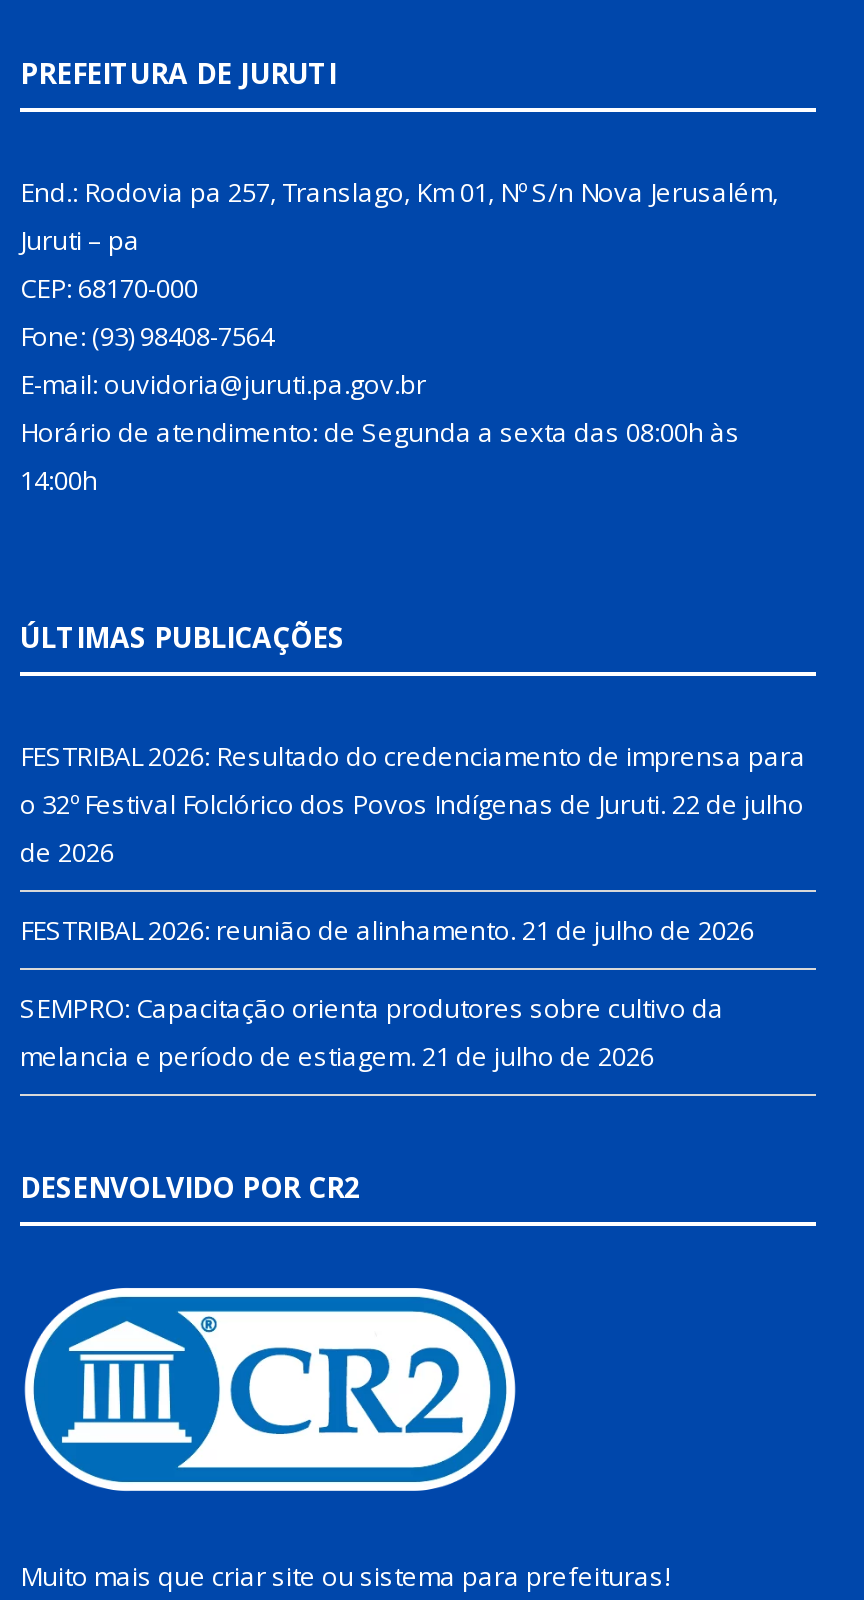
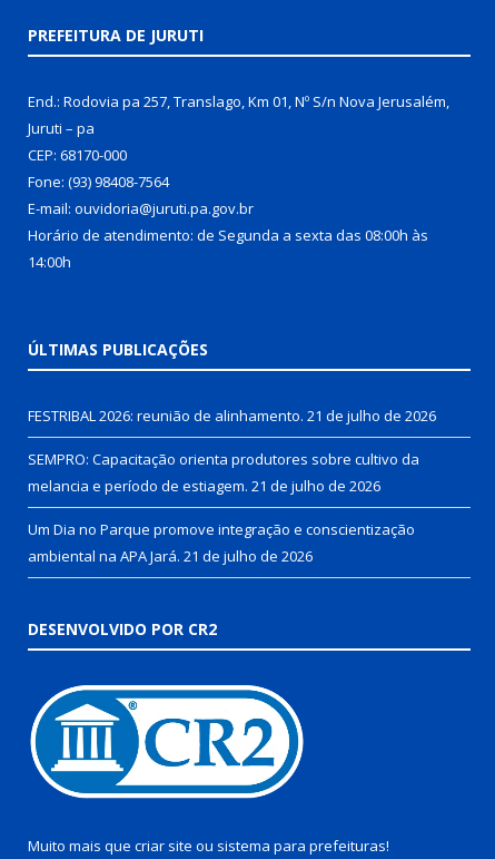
[20,737,806,869] FESTRIBAL 2026: Resultado do credenciamento de imprensa para | o 32º Festival Folclórico dos Povos Indígenas de Juruti. 22 de julho | de 2026 -> none
moved [20,911,754,1073] -> [28,405,436,495]: FESTRIBAL 2026: reunião de alinhamento. 21 de julho de 2026 | SEMPRO: Capacitação orienta produtores sobre cultivo da | melancia e período de estiagem. 21 de julho de 2026
none -> [28,519,415,565] Um Dia no Parque promove integração e conscientização | ambiental na APA Jará. 21 de julho de 2026

